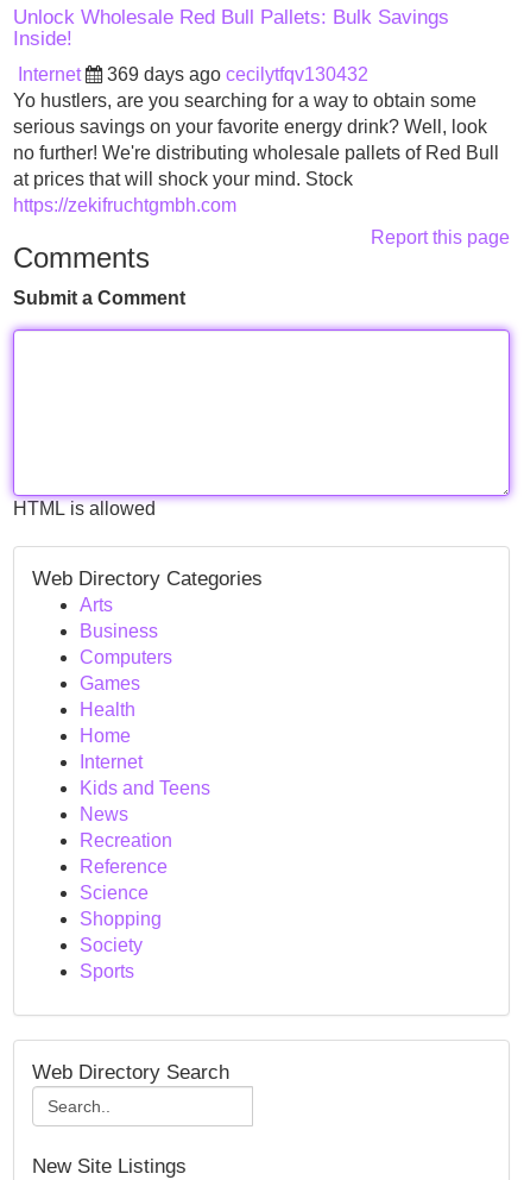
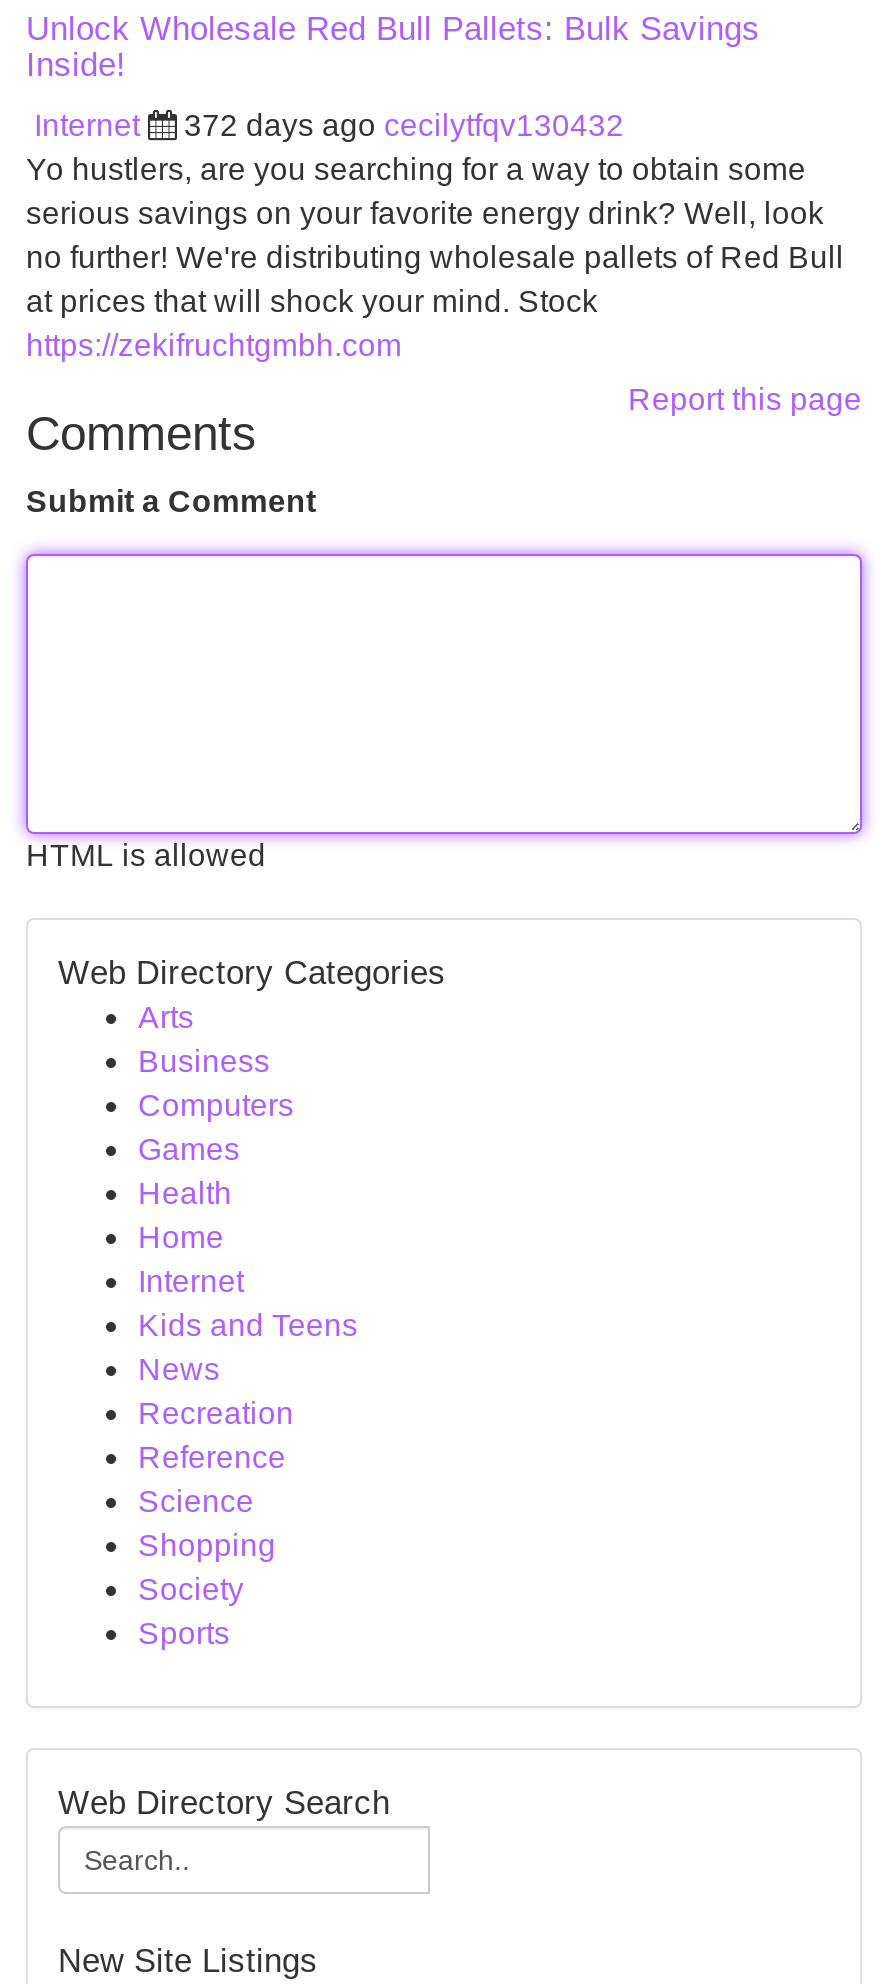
[107,64,368,84] 369 days ago cecilytfqv130432 -> [184,108,624,142] 372 days ago cecilytfqv130432

